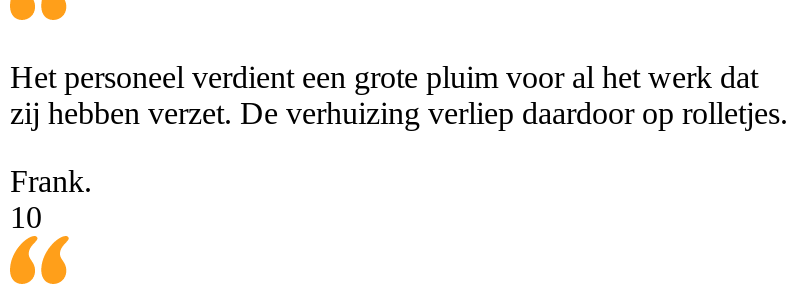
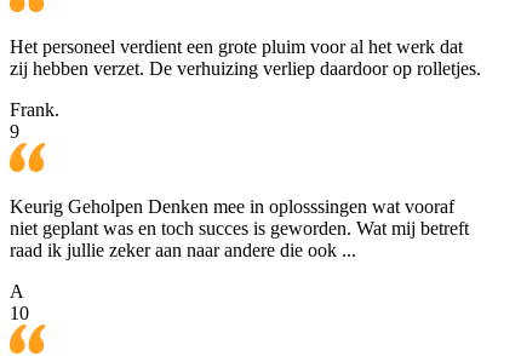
none -> [10,121,19,142] 9
none -> [10,196,469,302] Keurig Geholpen Denken mee in oplosssingen wat vooraf | niet geplant was en toch succes is geworden. Wat mij betreft | raad ik jullie zeker aan naar andere die ook ... | A

